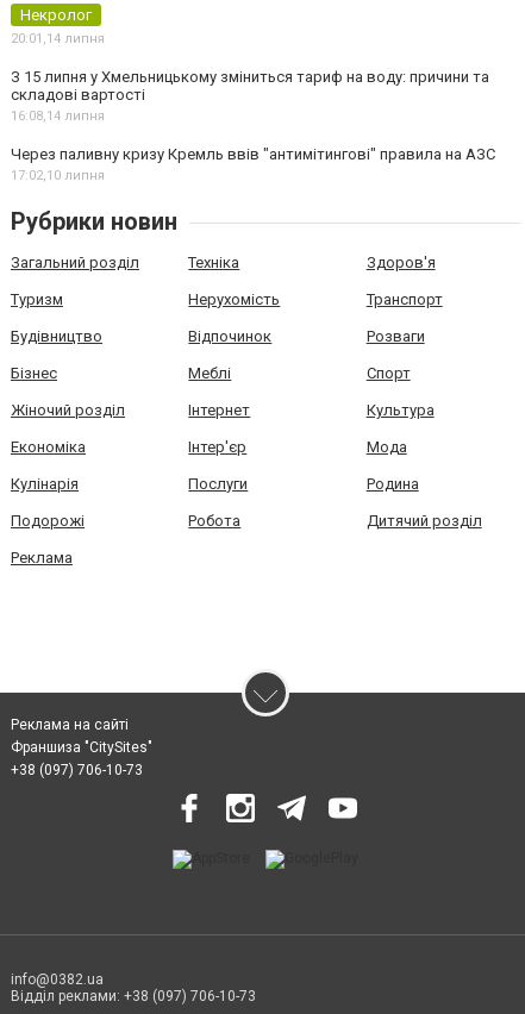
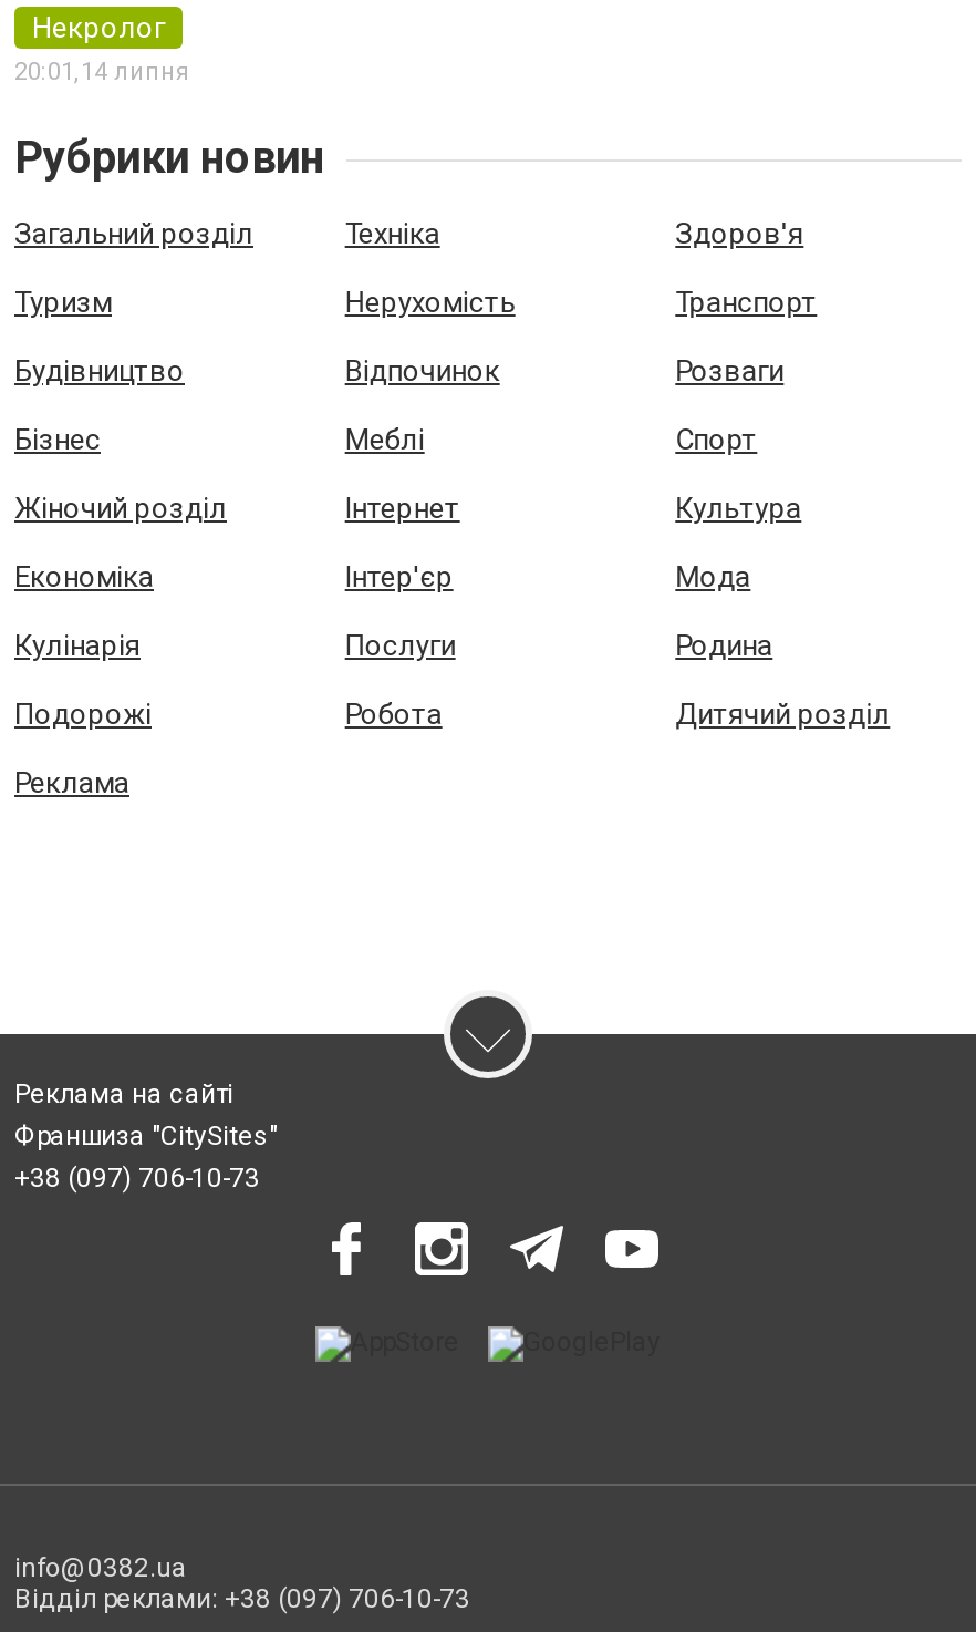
[11,67,495,183] З 15 липня у Хмельницькому зміниться тариф на воду: причини та | складові вартості | 16:08,14 липня | Через паливну кризу Кремль ввів "антимітингові" правила на АЗС | 17:02,10 липня -> none

